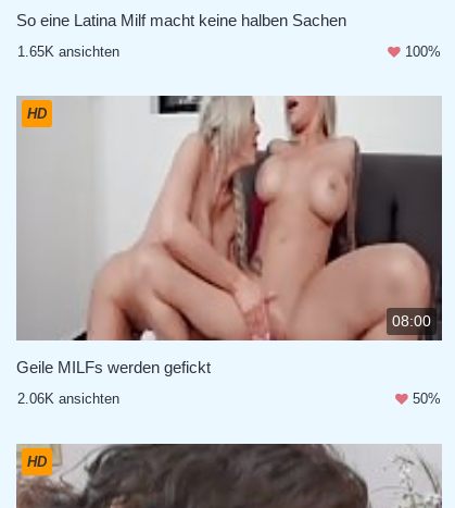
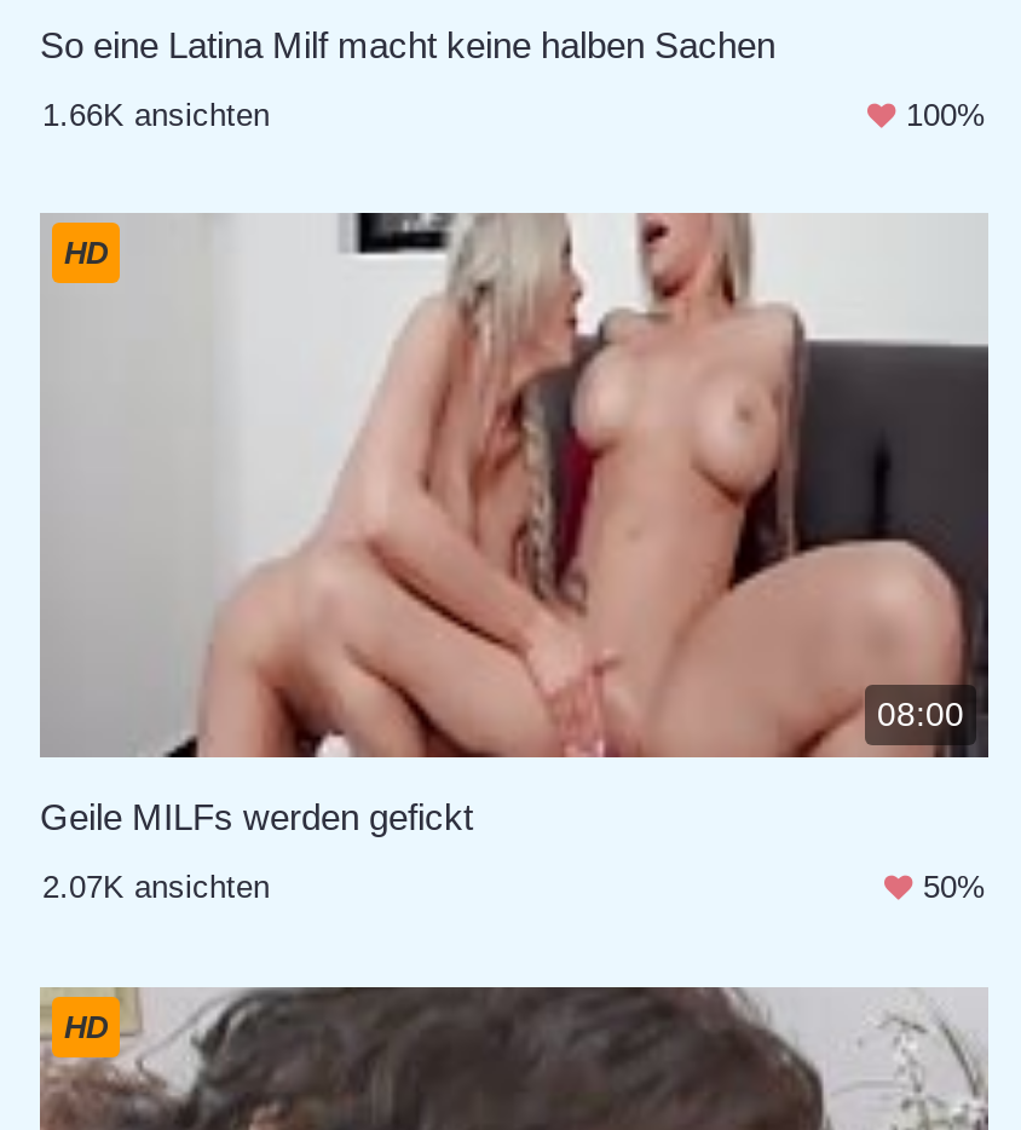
[17,44,119,60] 1.65K ansichten -> [42,97,270,133] 1.66K ansichten
[17,391,119,407] 2.06K ansichten -> [42,870,270,906] 2.07K ansichten

